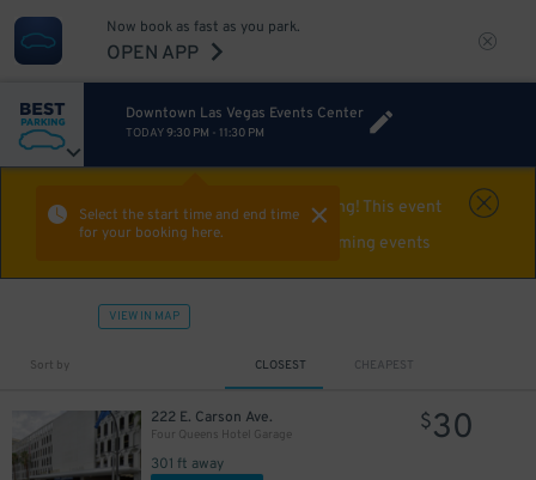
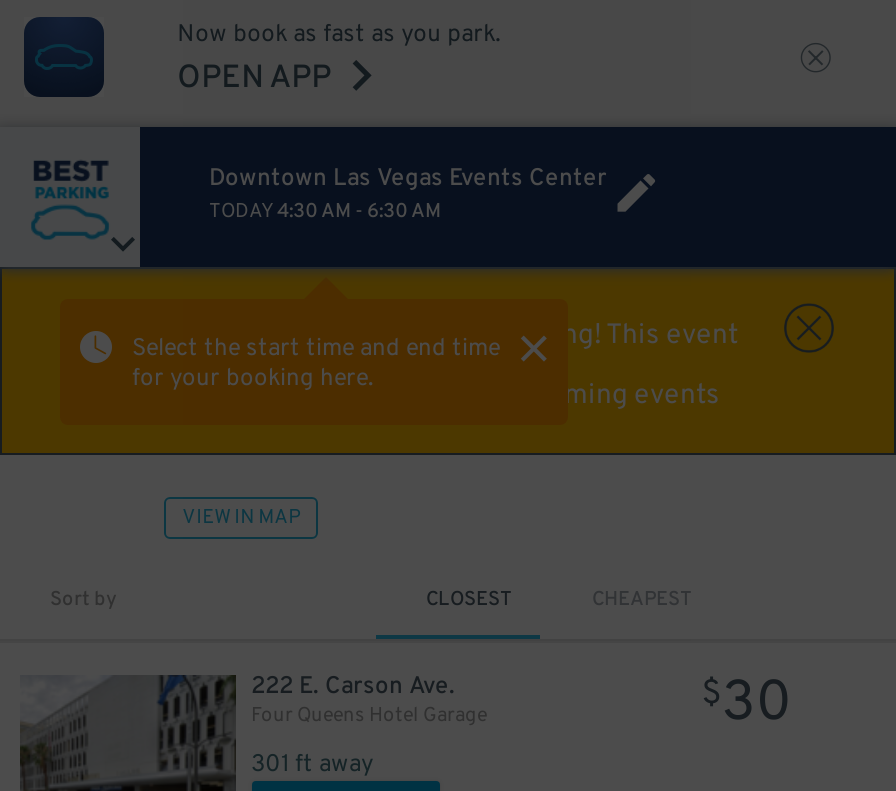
[125,126,264,141] TODAY9:30 PM - 11:30 PM -> [209,199,441,225] TODAY4:30 AM - 6:30 AM

